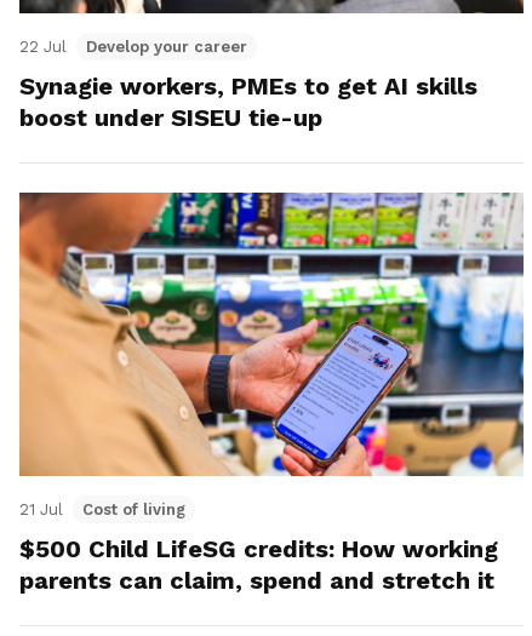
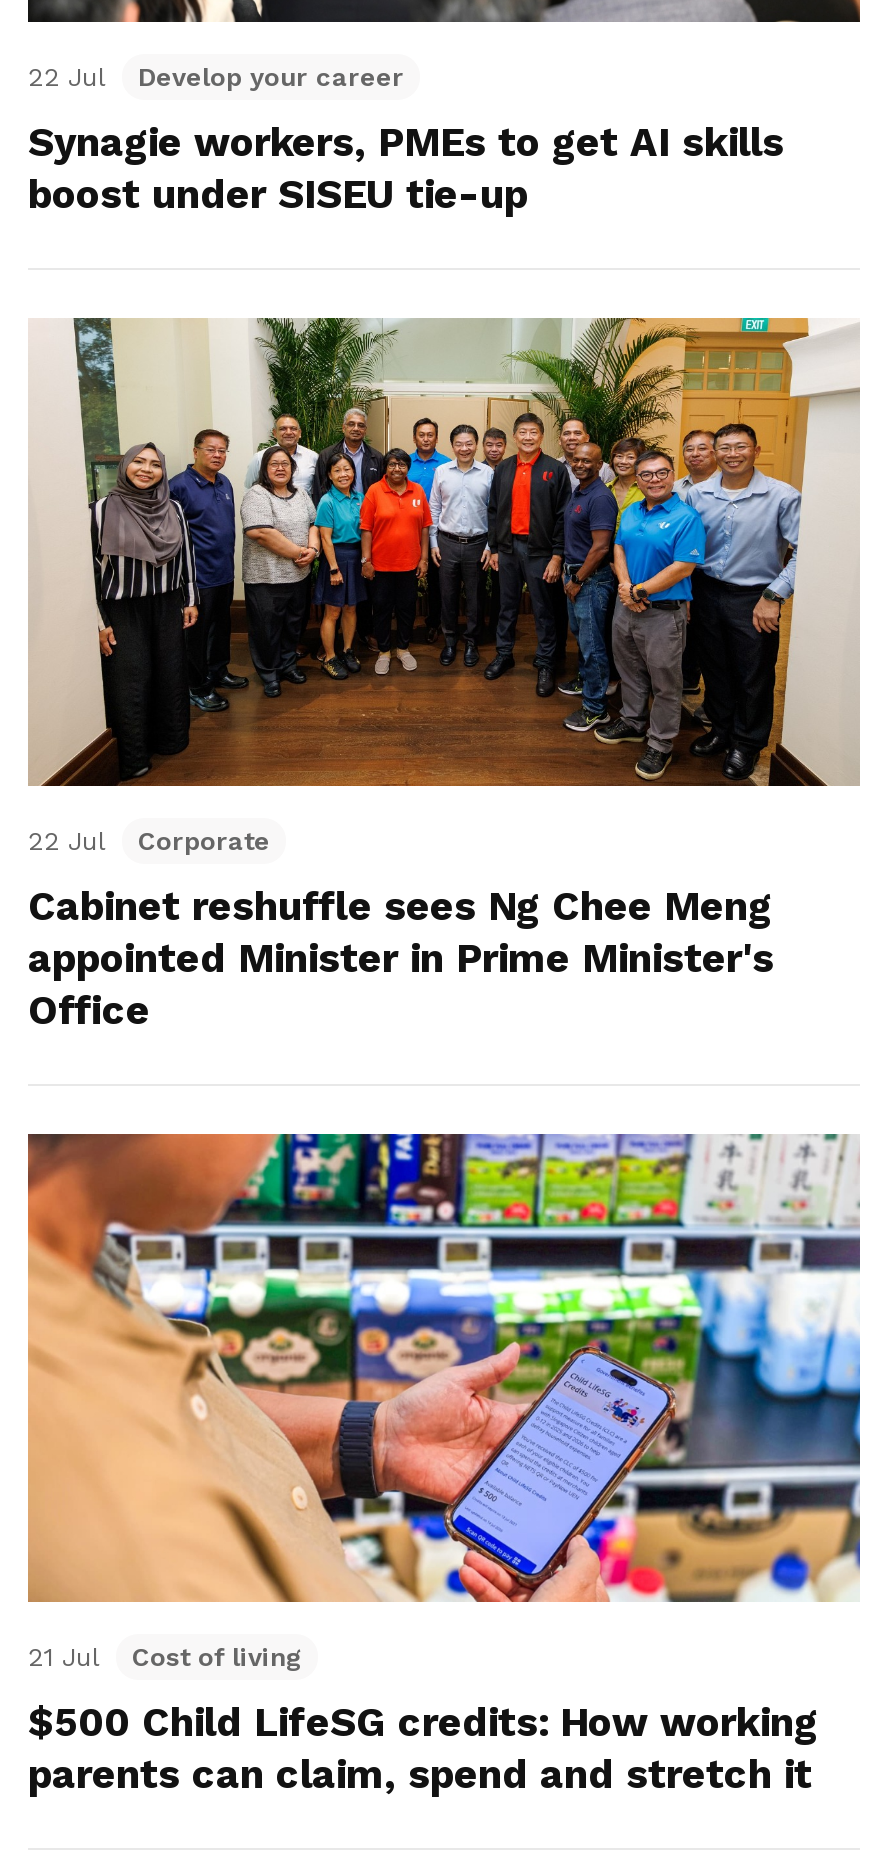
none -> [28,316,858,1034] [image] | 22 Jul | Corporate | Cabinet reshuffle sees Ng Chee Meng | appointed Minister in Prime Minister's | Office

